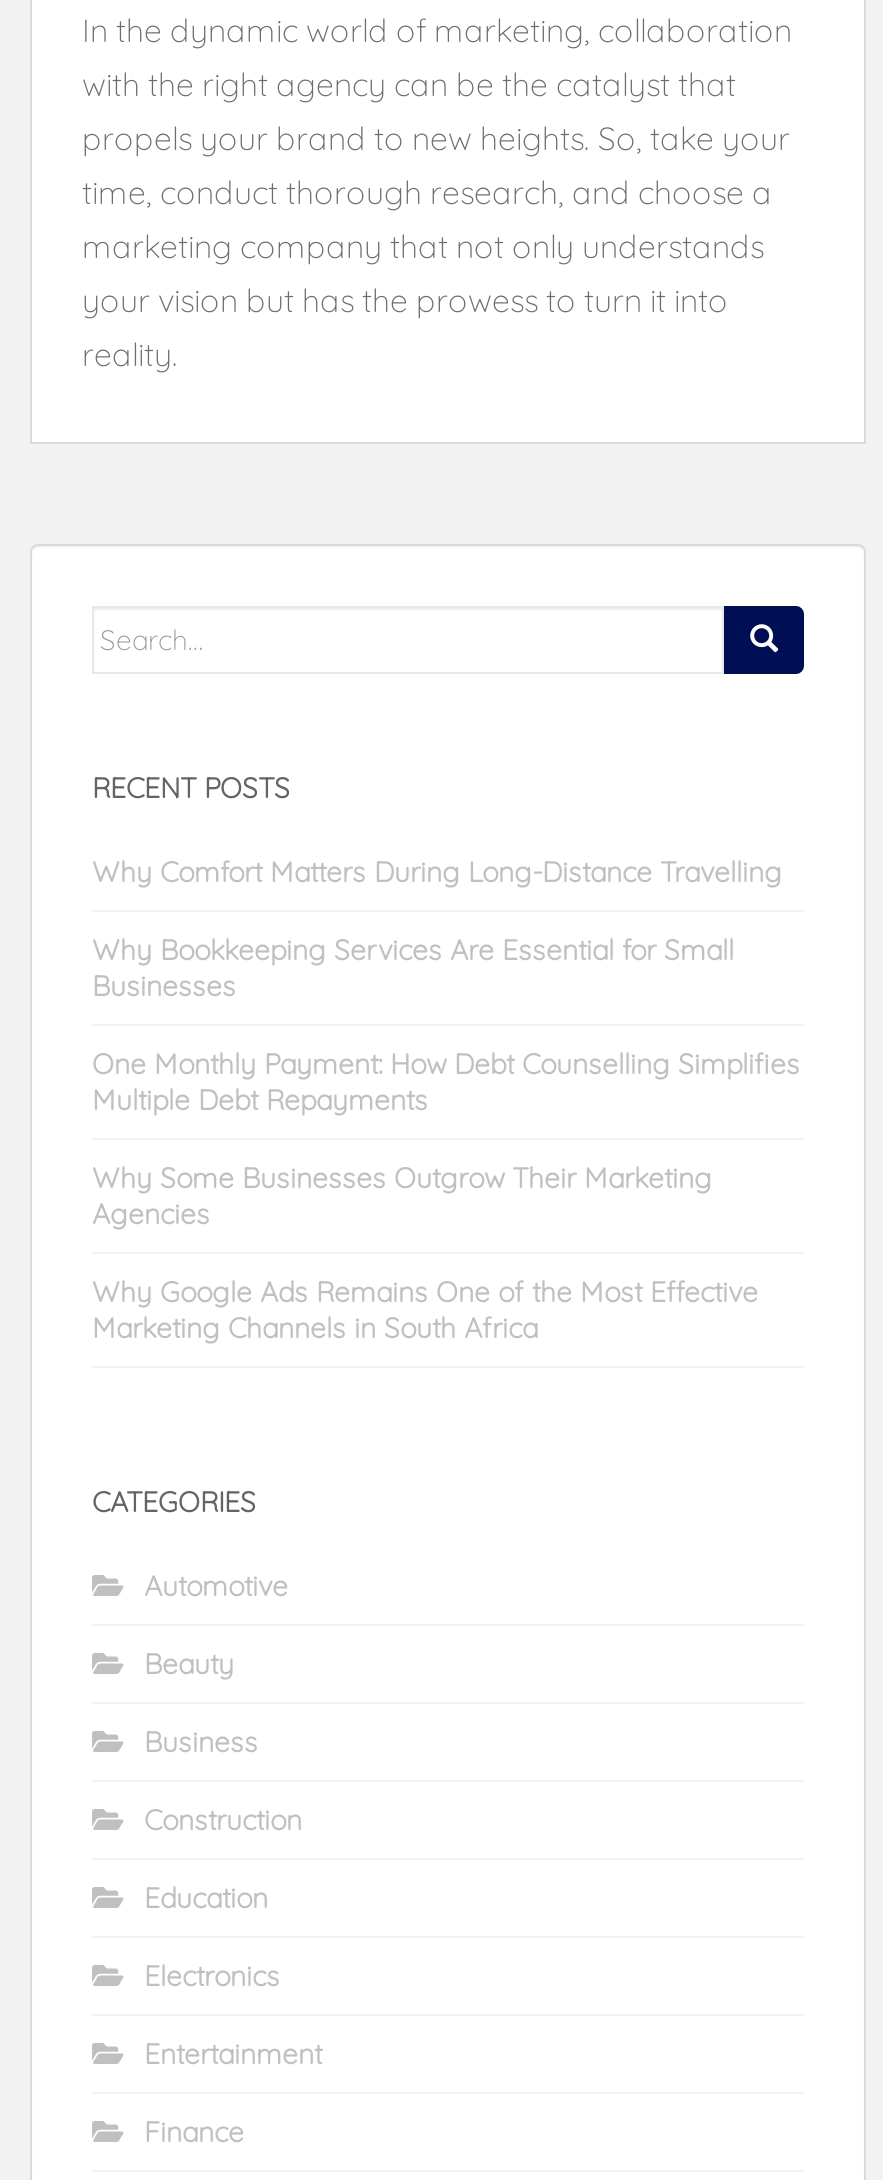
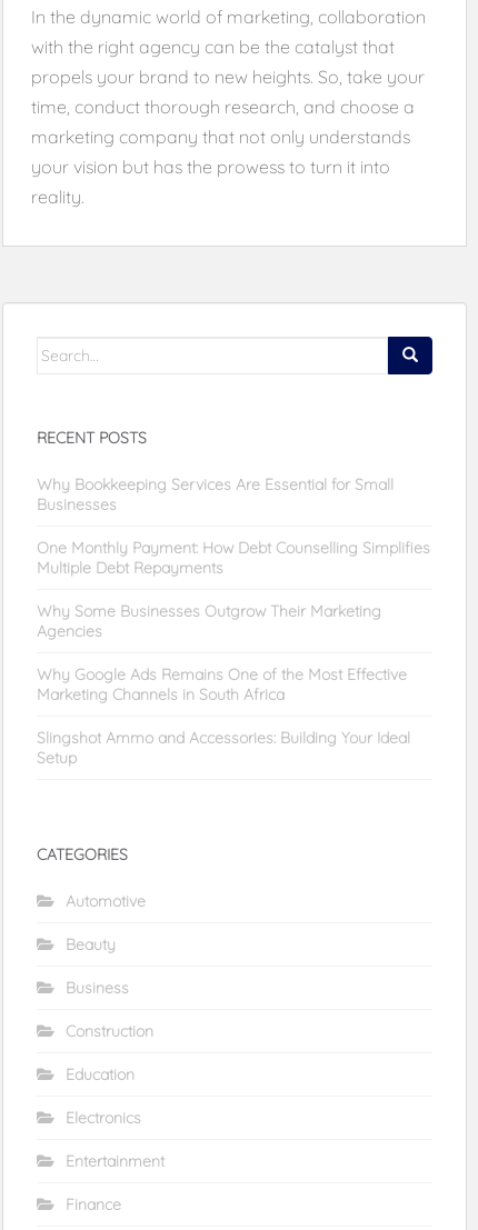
[92,853,782,889] Why Comfort Matters During Long-Distance Travelling -> none
moved [92,931,800,1345] -> [37,474,430,704]: Why Bookkeeping Services Are Essential for Small | Businesses | One Monthly Payment: How Debt Counselling Simplifies | Multiple Debt Repayments | Why Some Businesses Outgrow Their Marketing | Agencies | Why Google Ads Remains One of the Most Effective | Marketing Channels in South Africa
none -> [37,727,410,767] Slingshot Ammo and Accessories: Building Your Ideal | Setup

